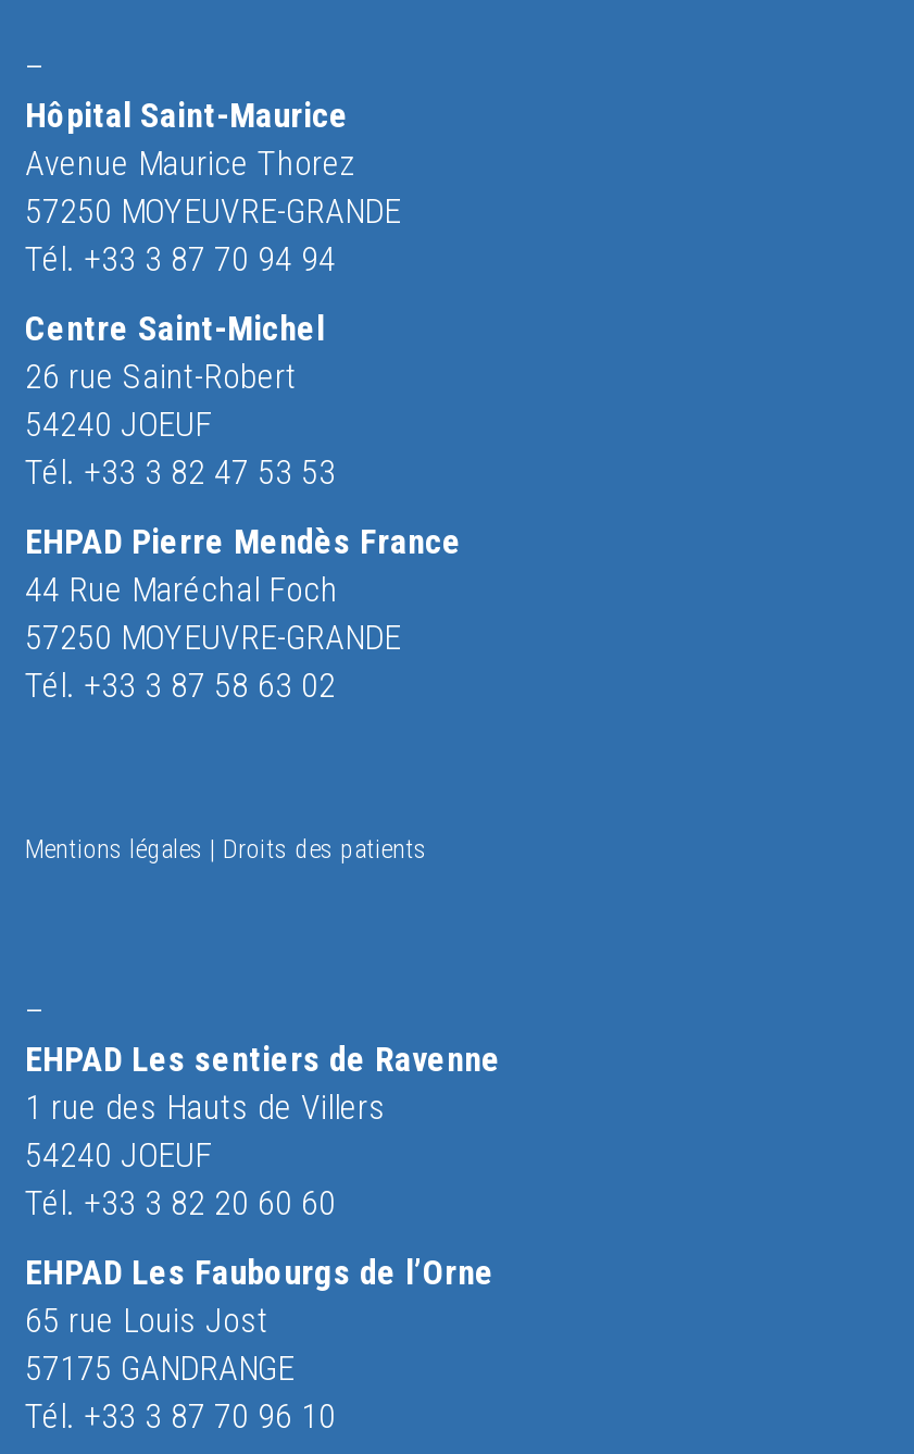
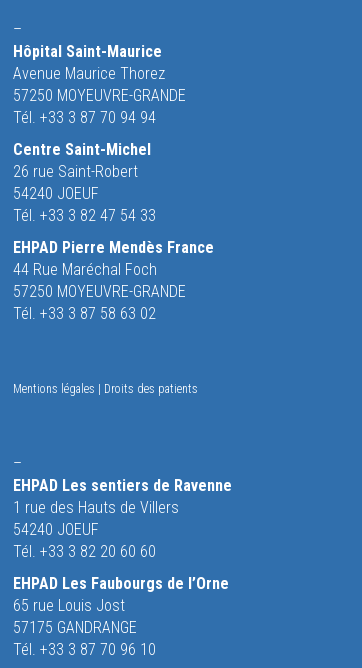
[25,451,336,493] Tél. +33 3 82 47 53 53 -> [13,206,156,225] Tél. +33 3 82 47 54 33

